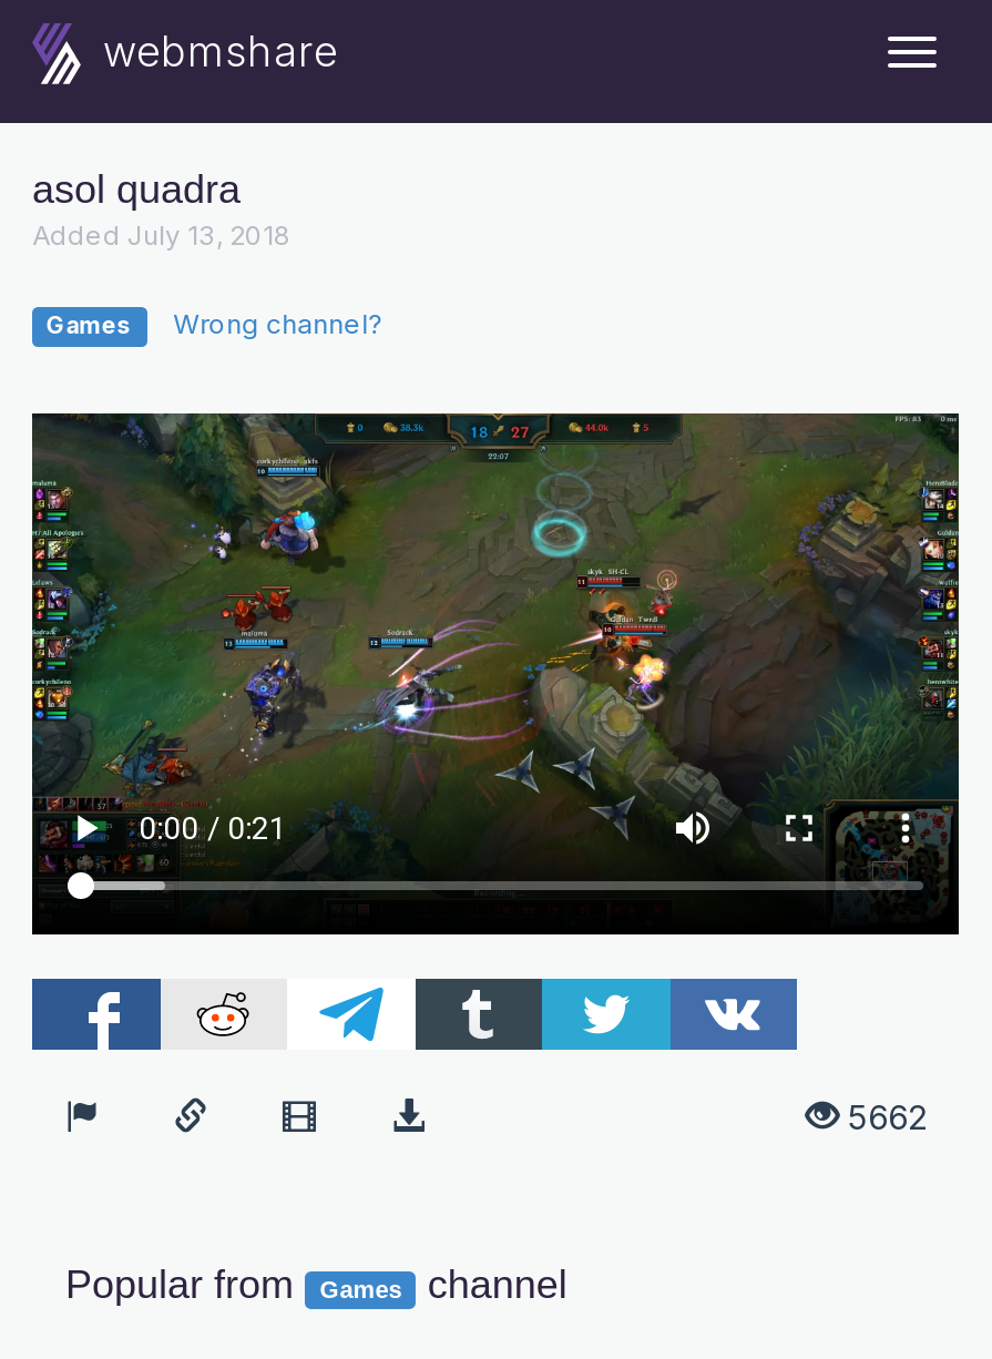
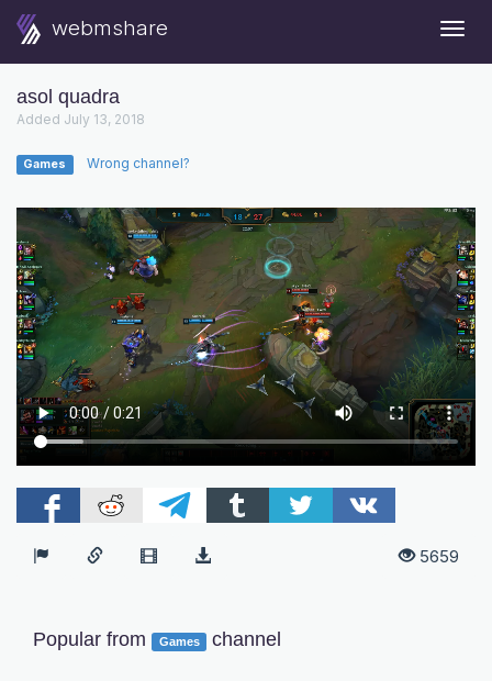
[839,1095,925,1138] 5662 -> [415,545,459,566] 5659

